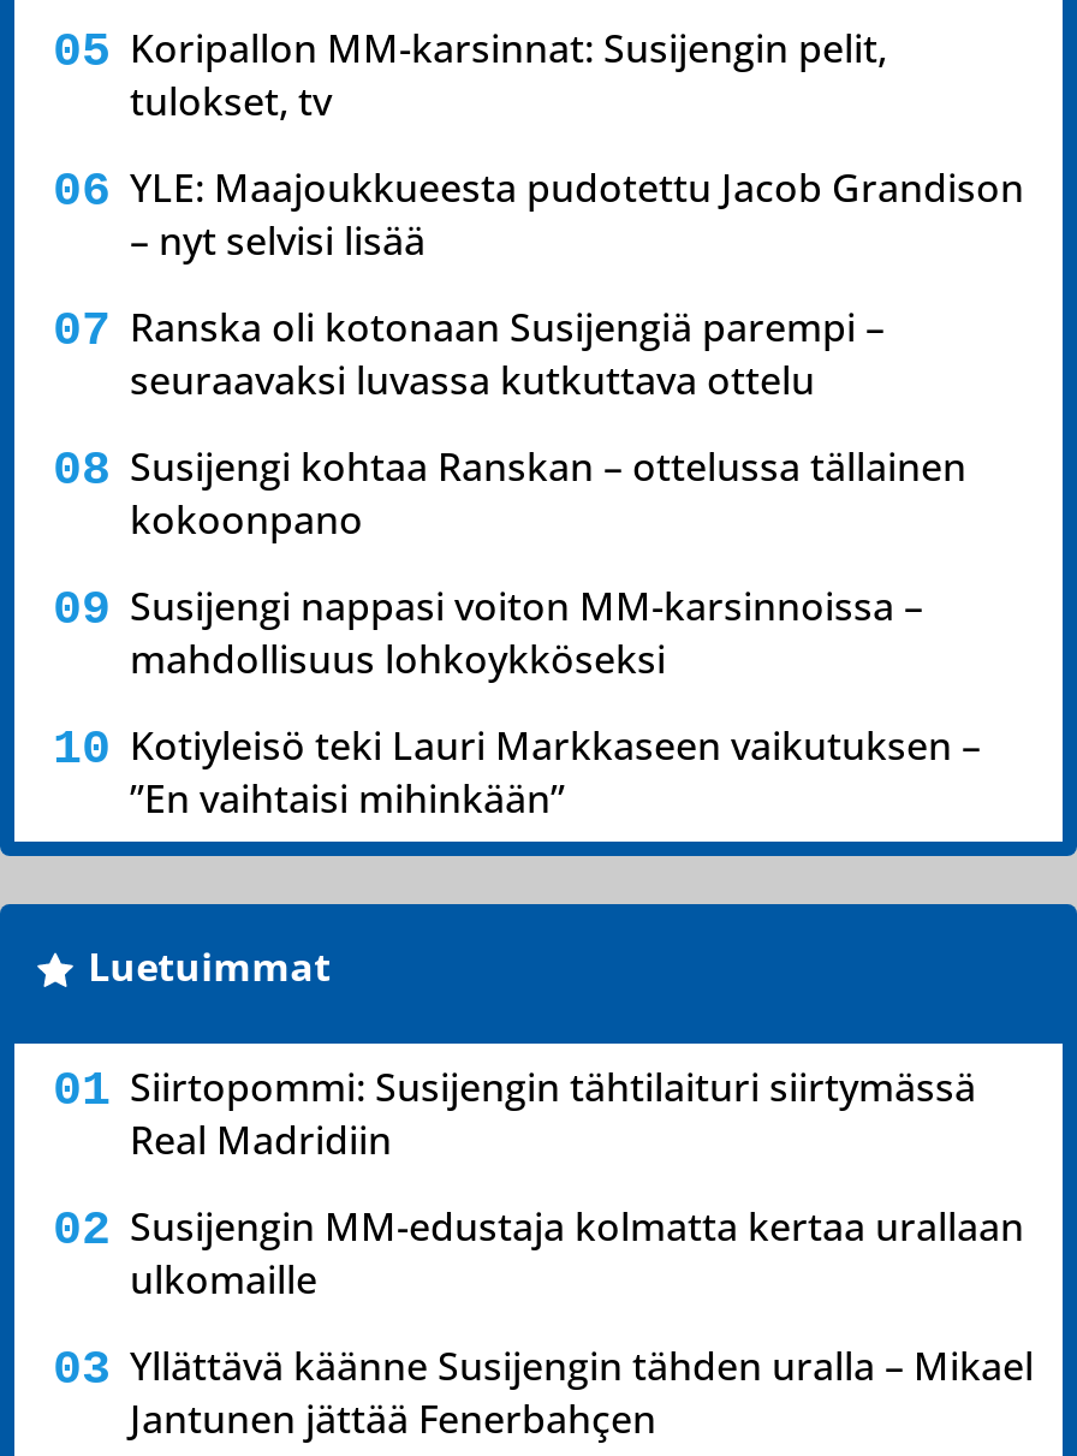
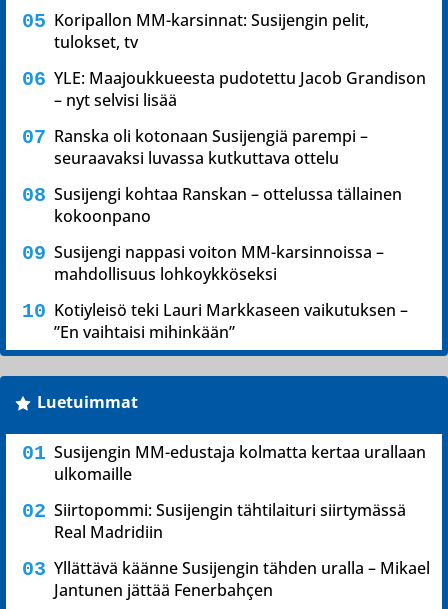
moved [130,1060,976,1166] -> [54,499,406,543]: Siirtopommi: Susijengin tähtilaituri siirtymässä | Real Madridiin
moved [130,1199,1024,1305] -> [54,441,426,485]: Susijengin MM-edustaja kolmatta kertaa urallaan | ulkomaille

